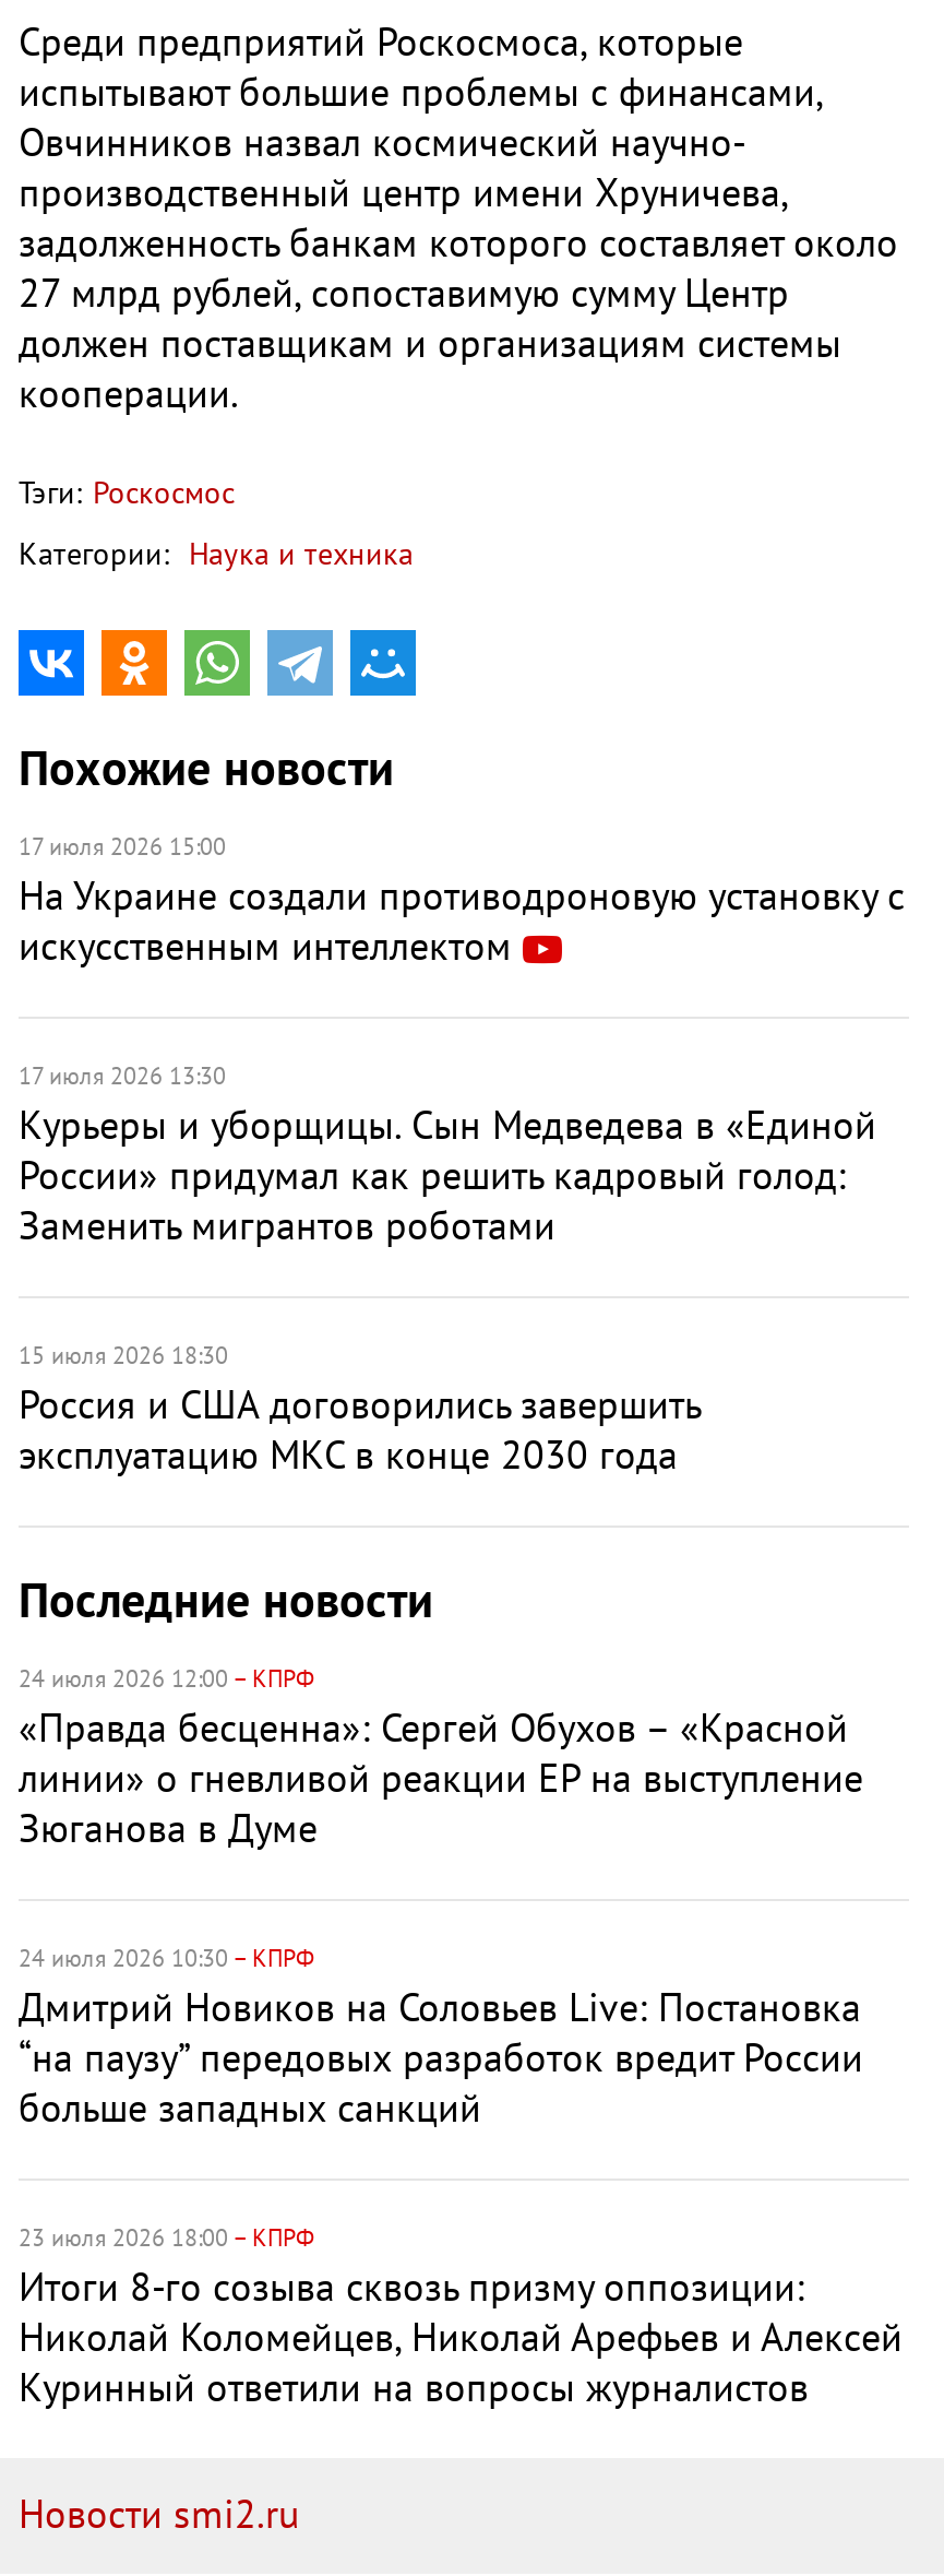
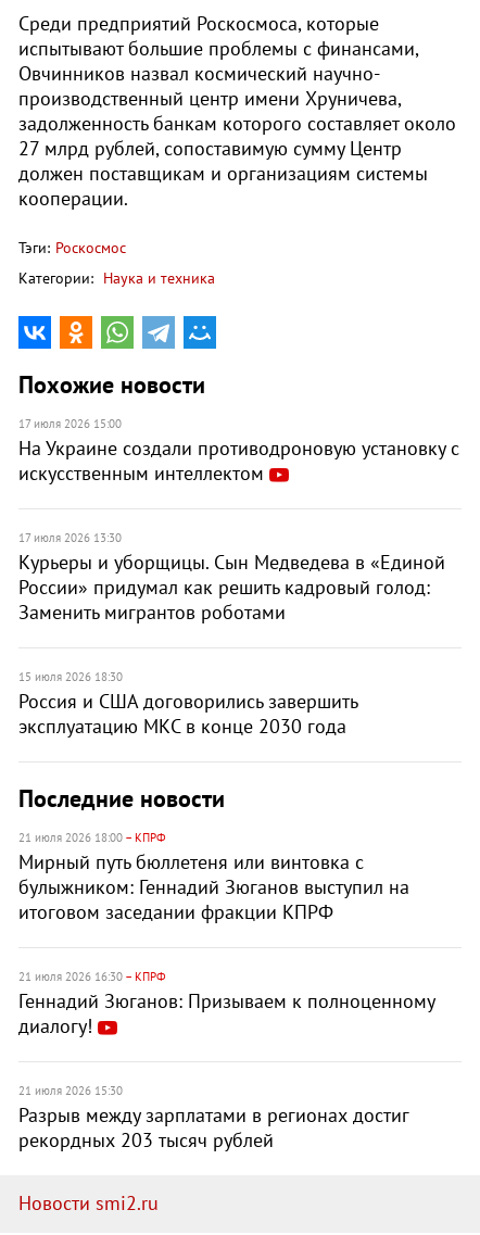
[19,1665,863,1853] 24 июля 2026 12:00 – КПРФ | «Правда бесценна»: Сергей Обухов – «Красной | линии» о гневливой реакции ЕР на выступление | Зюганова в Думе -> [18,831,409,924] 21 июля 2026 18:00 – КПРФ | Мирный путь бюллетеня или винтовка с | булыжником: Геннадий Зюганов выступил на | итоговом заседании фракции КПРФ
[19,1945,863,2133] 24 июля 2026 10:30 – КПРФ | Дмитрий Новиков на Соловьев Live: Постановка | “на паузу” передовых разработок вредит России | больше западных санкций -> [18,970,434,1038] 21 июля 2026 16:30 – КПРФ | Геннадий Зюганов: Призываем к полноценному | диалогу!
[19,2224,903,2412] 23 июля 2026 18:00 – КПРФ | Итоги 8-го созыва сквозь призму оппозиции: | Николай Коломейцев, Николай Арефьев и Алексей | Куринный ответили на вопросы журналистов -> [18,1084,408,1152] 21 июля 2026 15:30 | Разрыв между зарплатами в регионах достиг | рекордных 203 тысяч рублей

